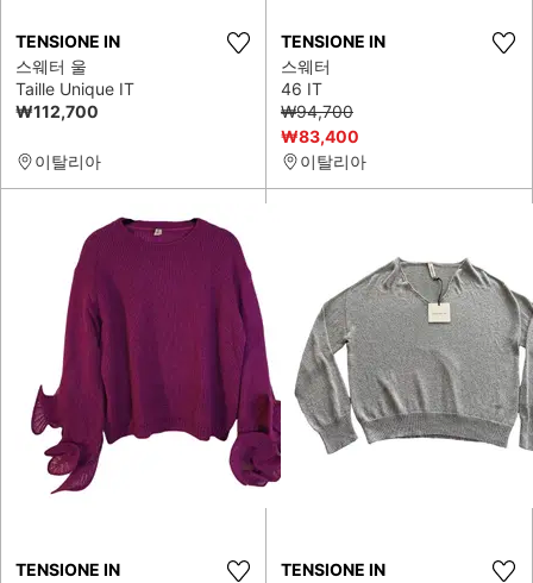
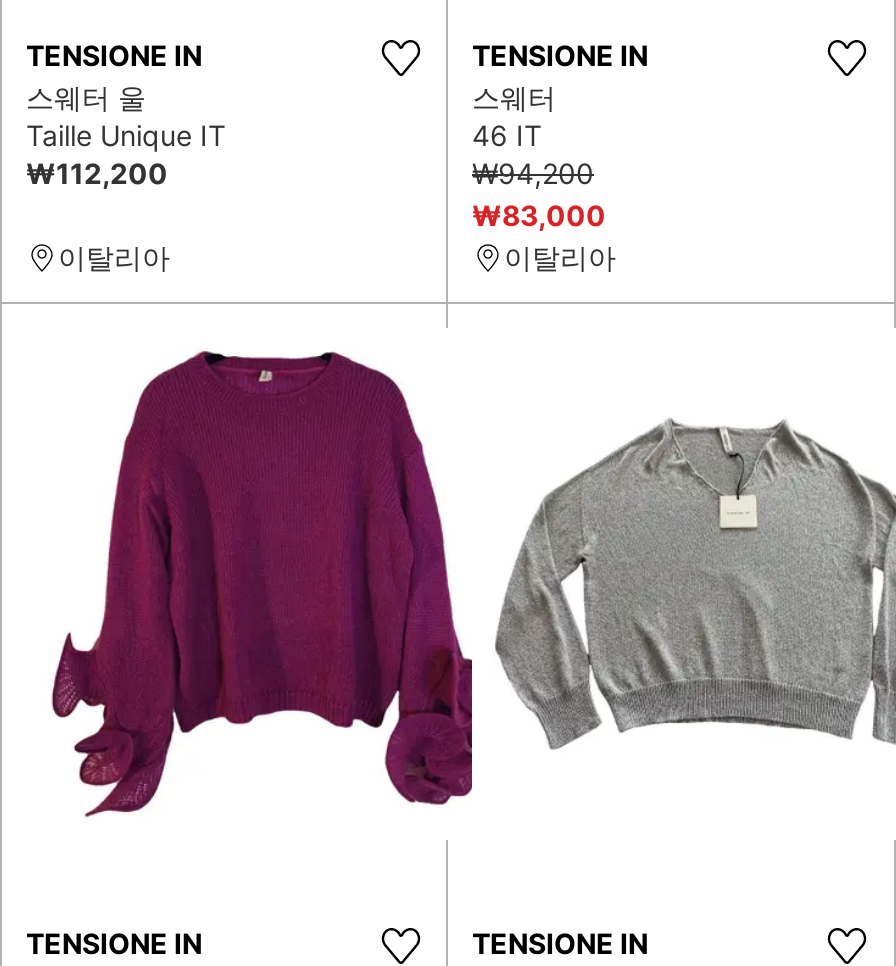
[15,101,99,122] ₩112,700 -> [26,156,168,190] ₩112,200
[281,101,353,122] ₩94,700 -> [472,156,594,190] ₩94,200
[281,126,359,147] ₩83,400 -> [472,198,606,232] ₩83,000

